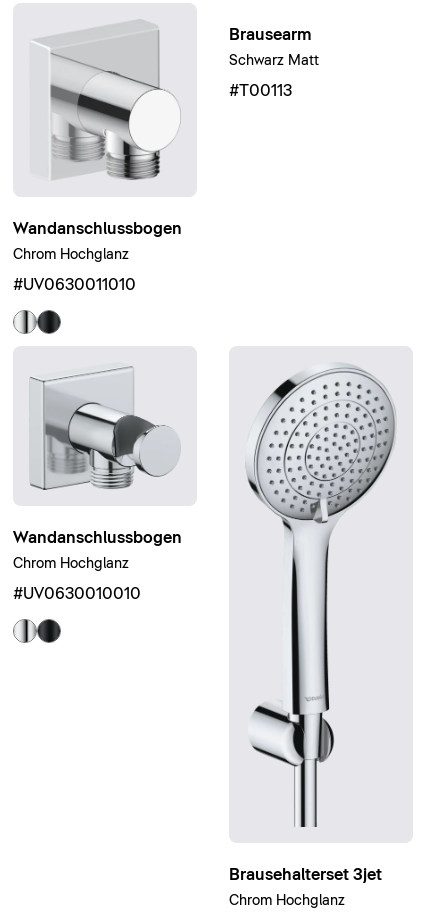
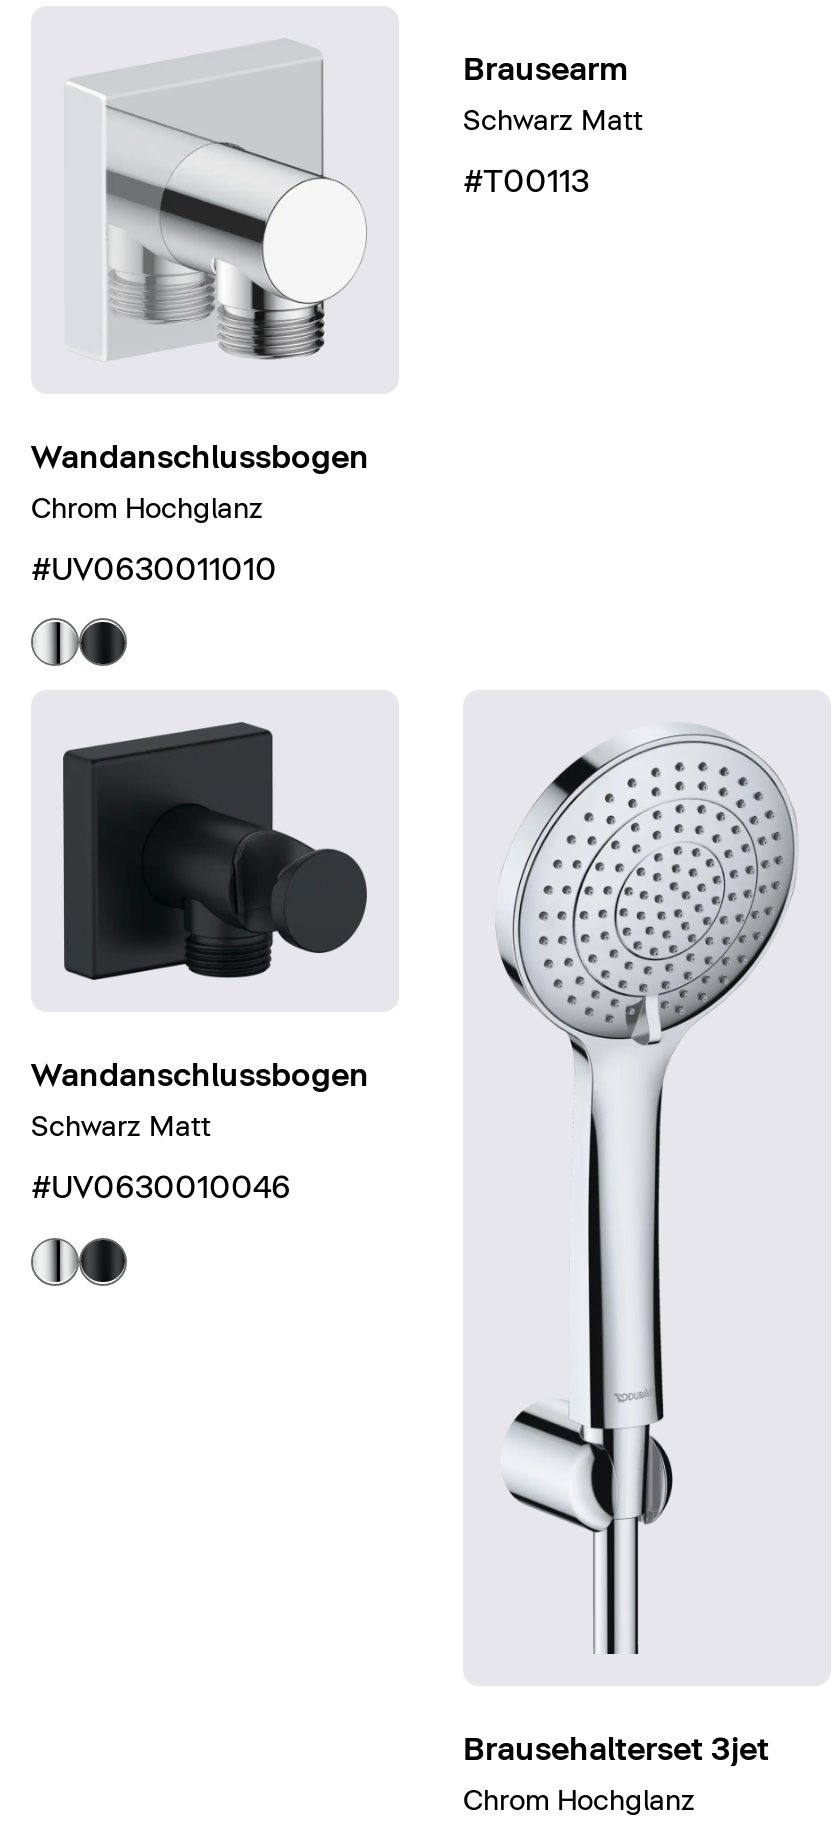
[29,362,181,489] [image] -> [61,721,369,979] [image]
[13,557,129,571] Chrom Hochglanz -> [31,1113,211,1141] Schwarz Matt
[13,586,141,602] #UV0630010010 -> [31,1171,291,1203] #UV0630010046

